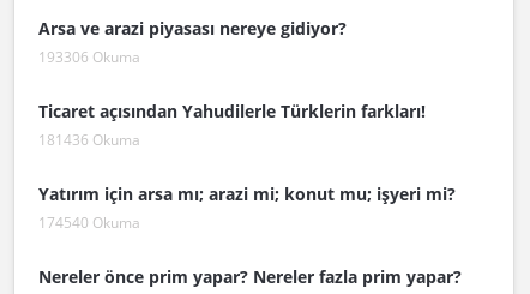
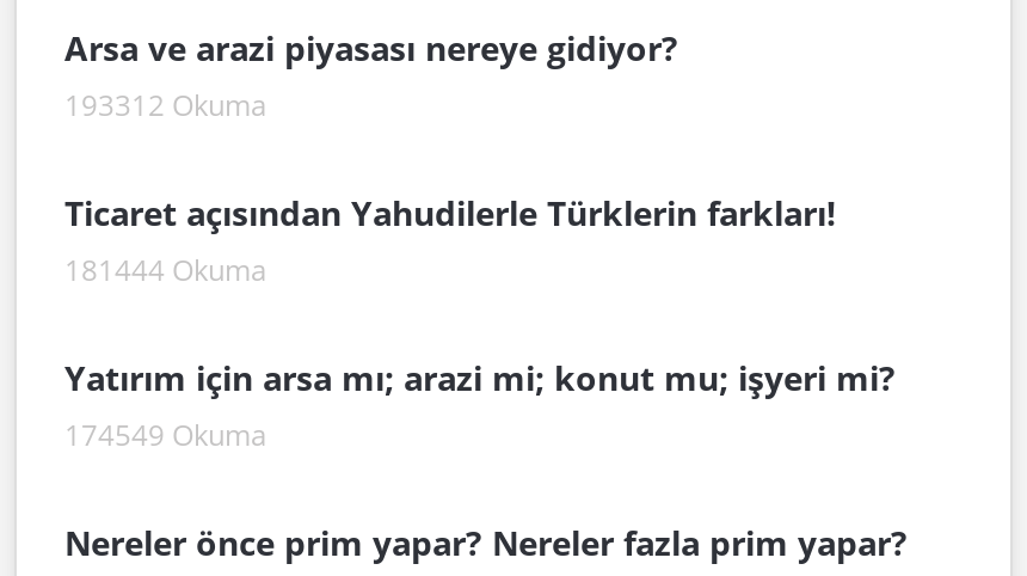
[38,47,140,67] 193306 Okuma -> [64,85,267,126] 193312 Okuma
[38,130,140,150] 181436 Okuma -> [64,250,267,291] 181444 Okuma
[38,213,140,233] 174540 Okuma -> [64,415,267,456] 174549 Okuma

